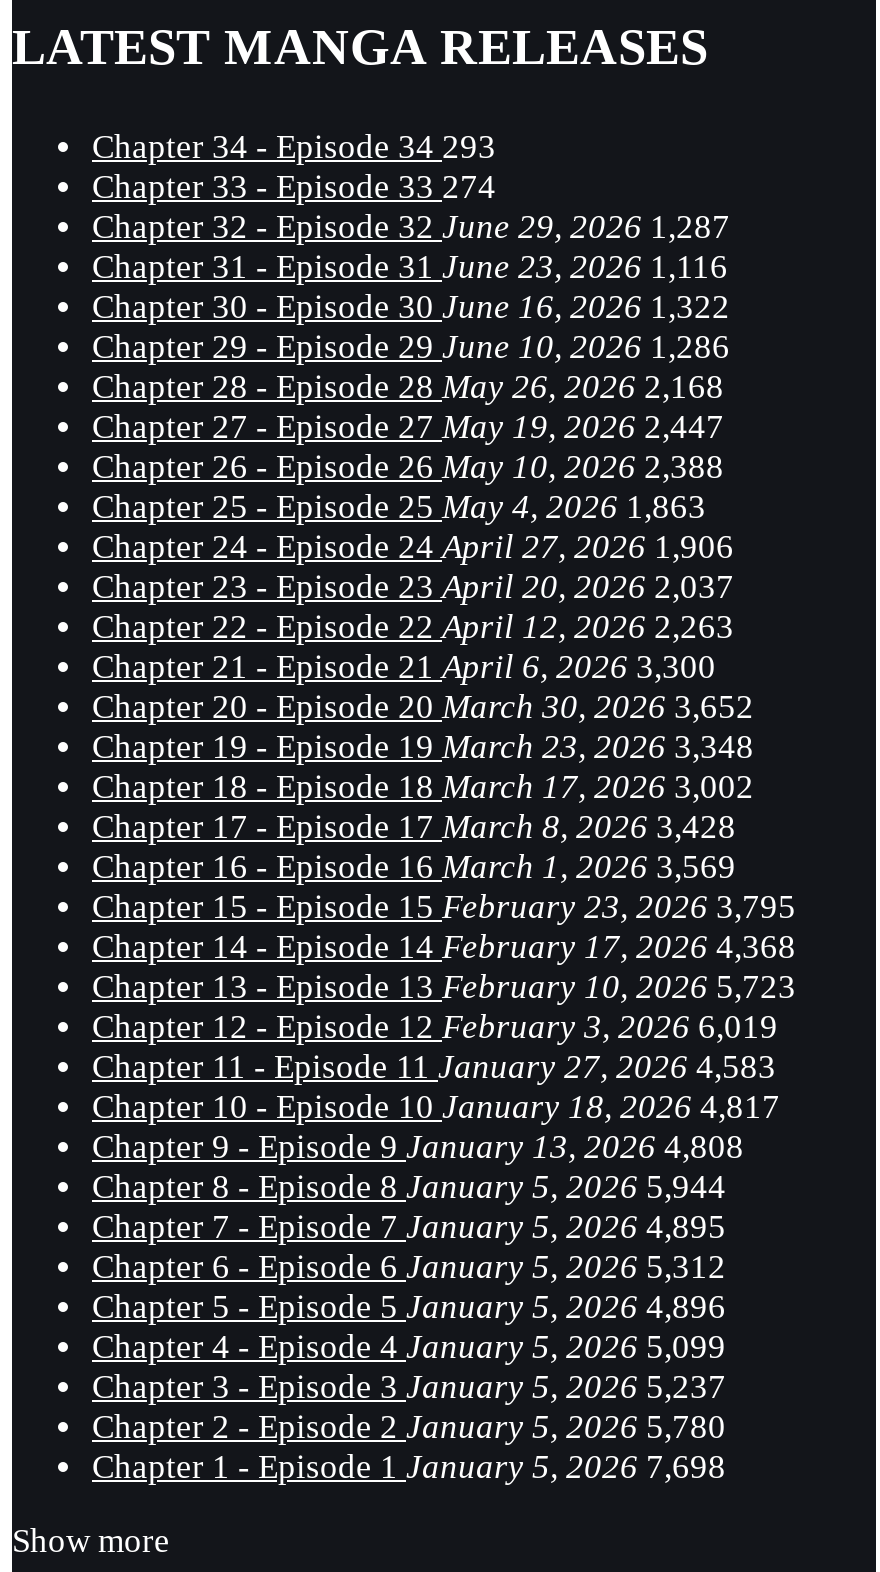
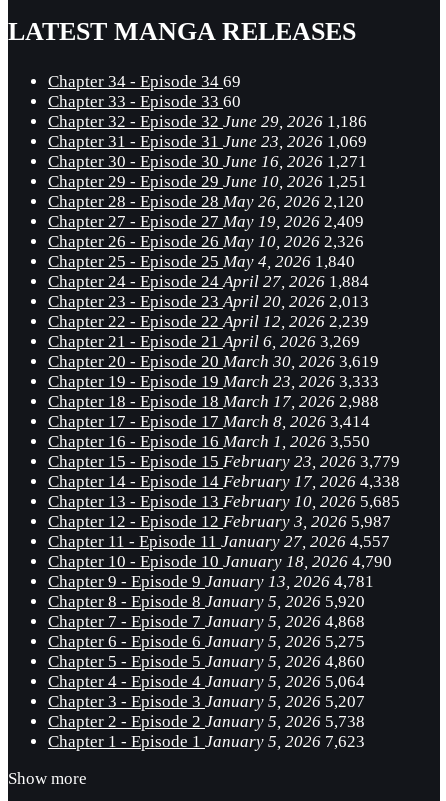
[92,128,796,1486] Chapter 34 - Episode 34 293 | Chapter 33 - Episode 33 274 | Chapter 32 - Episode 32 June 29, 2026 1,287 | Chapter 31 - Episode 31 June 23, 2026 1,116 | Chapter 30 - Episode 30 June 16, 2026 1,322 | Chapter 29 - Episode 29 June 10, 2026 1,286 | Chapter 28 - Episode 28 May 26, 2026 2,168 | Chapter 27 - Episode 27 May 19, 2026 2,447 | Chapter 26 - Episode 26 May 10, 2026 2,388 | Chapter 25 - Episode 25 May 4, 2026 1,863 | Chapter 24 - Episode 24 April 27, 2026 1,906 | Chapter 23 - Episode 23 April 20, 2026 2,037 | Chapter 22 - Episode 22 April 12, 2026 2,263 | Chapter 21 - Episode 21 April 6, 2026 3,300 | Chapter 20 - Episode 20 March 30, 2026 3,652 | Chapter 19 - Episode 19 March 23, 2026 3,348 | Chapter 18 - Episode 18 March 17, 2026 3,002 | Chapter 17 - Episode 17 March 8, 2026 3,428 | Chapter 16 - Episode 16 March 1, 2026 3,569 | Chapter 15 - Episode 15 February 23, 2026 3,795 | Chapter 14 - Episode 14 February 17, 2026 4,368 | Chapter 13 - Episode 13 February 10, 2026 5,723 | Chapter 12 - Episode 12 February 3, 2026 6,019 | Chapter 11 - Episode 11 January 27, 2026 4,583 | Chapter 10 - Episode 10 January 18, 2026 4,817 | Chapter 9 - Episode 9 January 13, 2026 4,808 | Chapter 8 - Episode 8 January 5, 2026 5,944 | Chapter 7 - Episode 7 January 5, 2026 4,895 | Chapter 6 - Episode 6 January 5, 2026 5,312 | Chapter 5 - Episode 5 January 5, 2026 4,896 | Chapter 4 - Episode 4 January 5, 2026 5,099 | Chapter 3 - Episode 3 January 5, 2026 5,237 | Chapter 2 - Episode 2 January 5, 2026 5,780 | Chapter 1 - Episode 1 January 5, 2026 7,698 -> [48,72,400,751] Chapter 34 - Episode 34 69 | Chapter 33 - Episode 33 60 | Chapter 32 - Episode 32 June 29, 2026 1,186 | Chapter 31 - Episode 31 June 23, 2026 1,069 | Chapter 30 - Episode 30 June 16, 2026 1,271 | Chapter 29 - Episode 29 June 10, 2026 1,251 | Chapter 28 - Episode 28 May 26, 2026 2,120 | Chapter 27 - Episode 27 May 19, 2026 2,409 | Chapter 26 - Episode 26 May 10, 2026 2,326 | Chapter 25 - Episode 25 May 4, 2026 1,840 | Chapter 24 - Episode 24 April 27, 2026 1,884 | Chapter 23 - Episode 23 April 20, 2026 2,013 | Chapter 22 - Episode 22 April 12, 2026 2,239 | Chapter 21 - Episode 21 April 6, 2026 3,269 | Chapter 20 - Episode 20 March 30, 2026 3,619 | Chapter 19 - Episode 19 March 23, 2026 3,333 | Chapter 18 - Episode 18 March 17, 2026 2,988 | Chapter 17 - Episode 17 March 8, 2026 3,414 | Chapter 16 - Episode 16 March 1, 2026 3,550 | Chapter 15 - Episode 15 February 23, 2026 3,779 | Chapter 14 - Episode 14 February 17, 2026 4,338 | Chapter 13 - Episode 13 February 10, 2026 5,685 | Chapter 12 - Episode 12 February 3, 2026 5,987 | Chapter 11 - Episode 11 January 27, 2026 4,557 | Chapter 10 - Episode 10 January 18, 2026 4,790 | Chapter 9 - Episode 9 January 13, 2026 4,781 | Chapter 8 - Episode 8 January 5, 2026 5,920 | Chapter 7 - Episode 7 January 5, 2026 4,868 | Chapter 6 - Episode 6 January 5, 2026 5,275 | Chapter 5 - Episode 5 January 5, 2026 4,860 | Chapter 4 - Episode 4 January 5, 2026 5,064 | Chapter 3 - Episode 3 January 5, 2026 5,207 | Chapter 2 - Episode 2 January 5, 2026 5,738 | Chapter 1 - Episode 1 January 5, 2026 7,623

